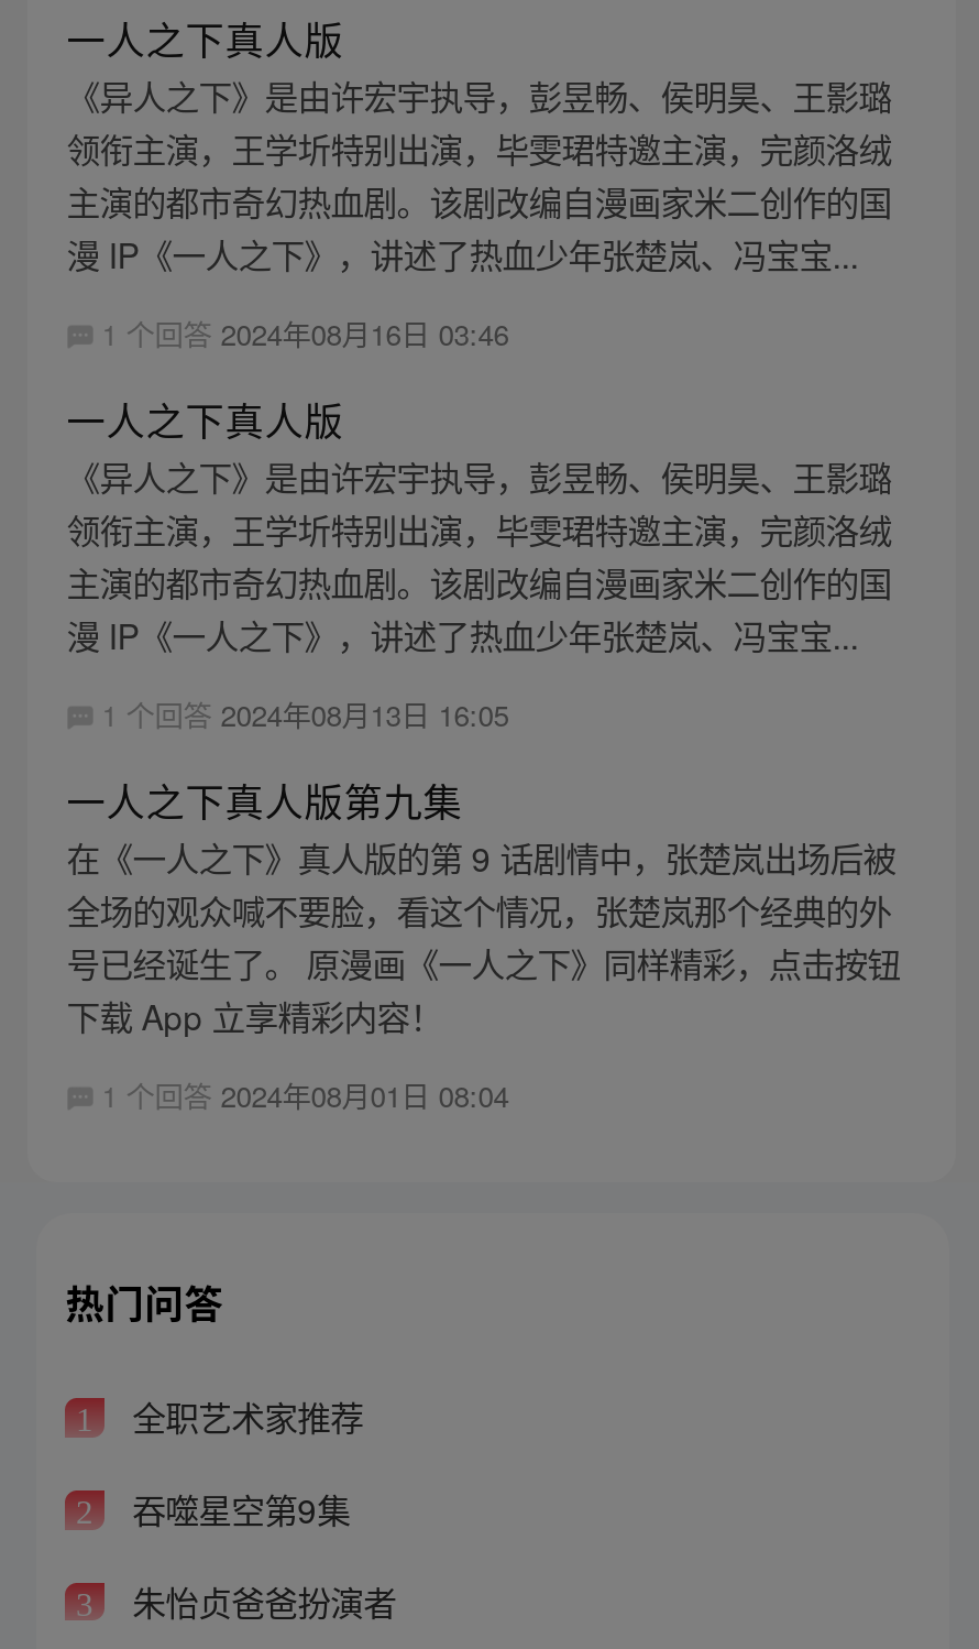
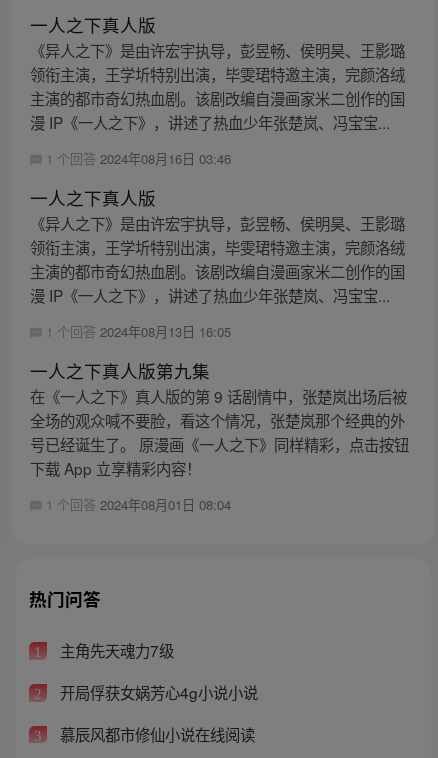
[123,1393,363,1441] 全职艺术家推荐 -> [56,639,174,661] 主角先天魂力7级
[123,1484,350,1533] 吞噬星空第9集 -> [56,681,258,703] 开局俘获女娲芳心4g小说小说
[123,1576,396,1624] 朱怡贞爸爸扮演者 -> [56,723,255,745] 慕辰风都市修仙小说在线阅读

